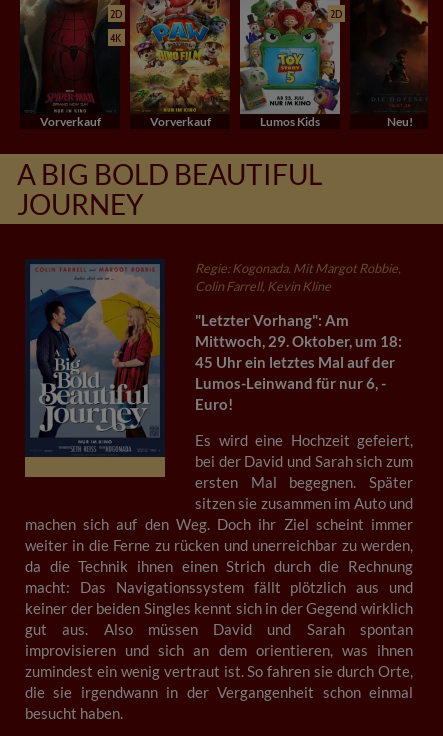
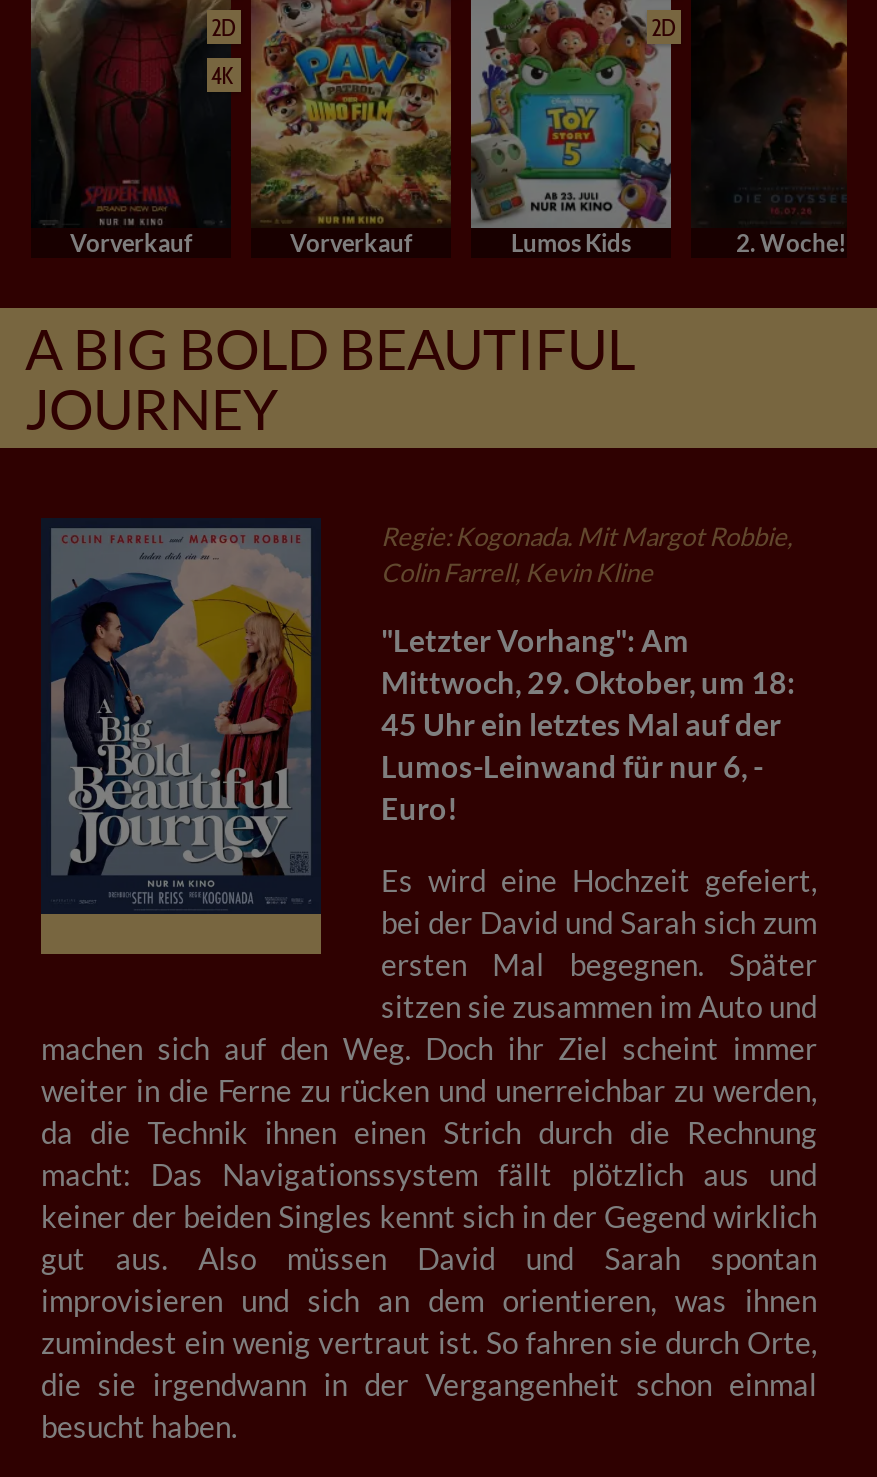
[387,114,413,129] Neu! -> [736,229,846,259] 2. Woche!

